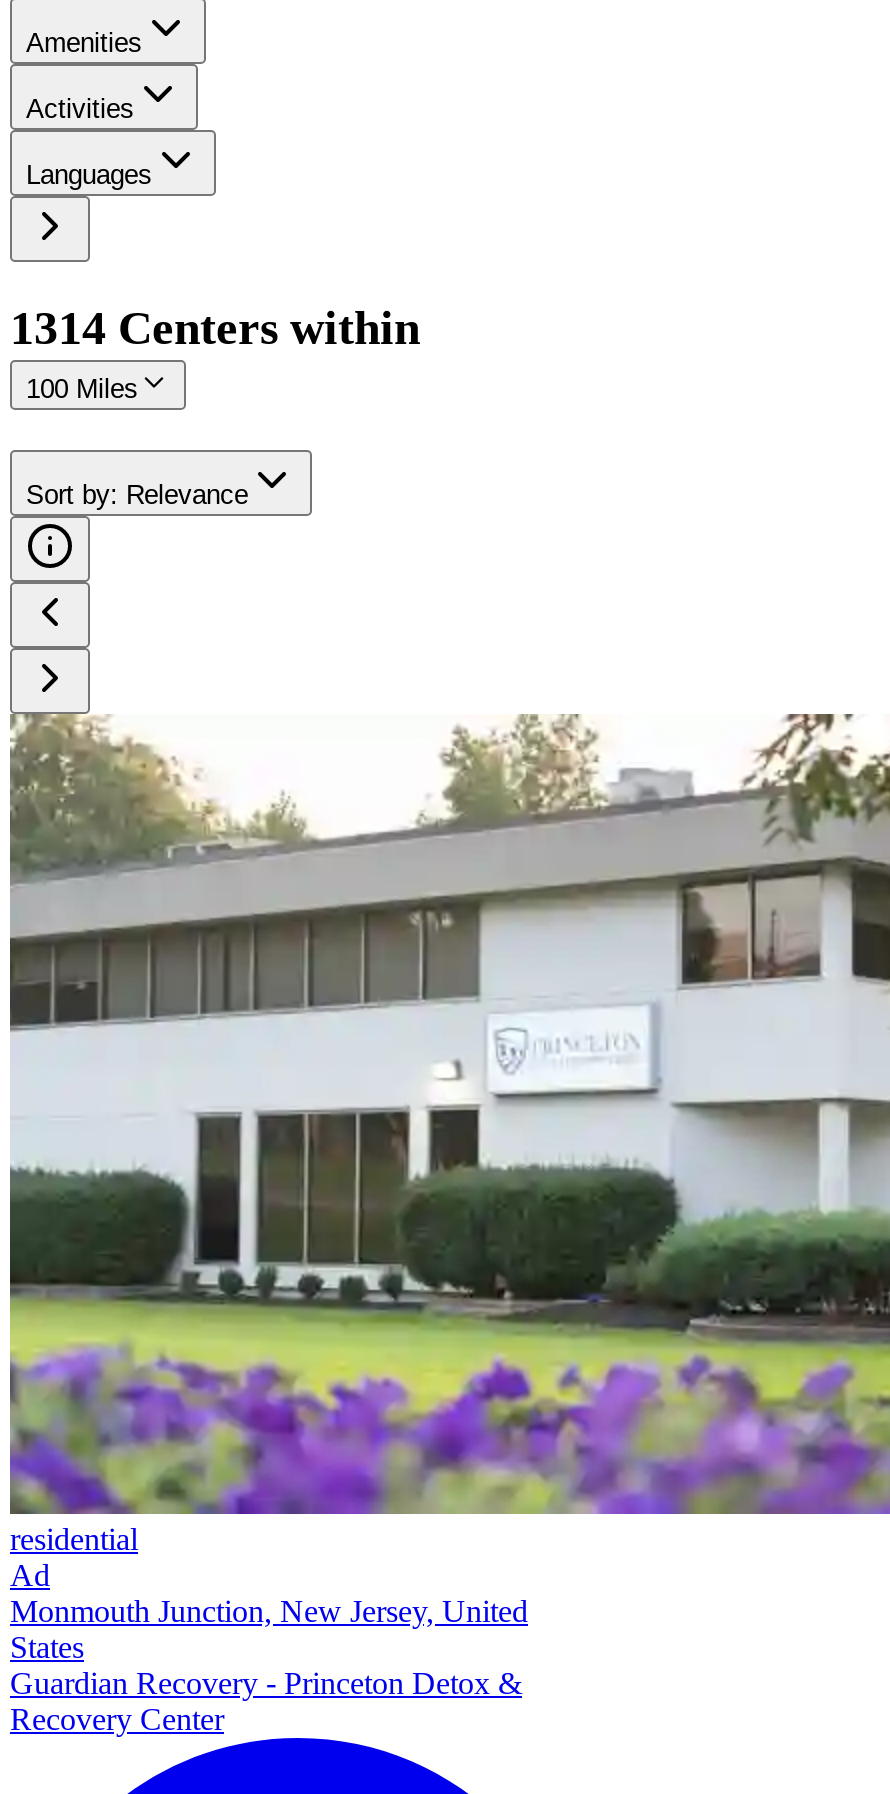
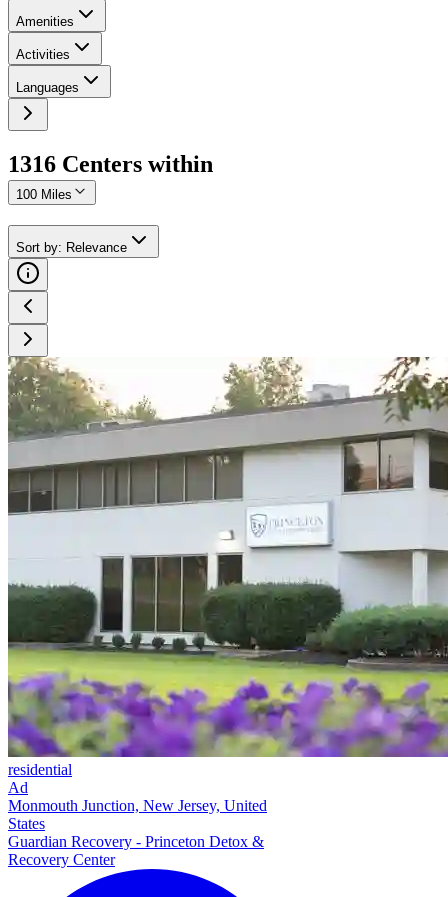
[10,301,420,353] 1314 Centers within -> [8,151,213,177] 1316 Centers within

